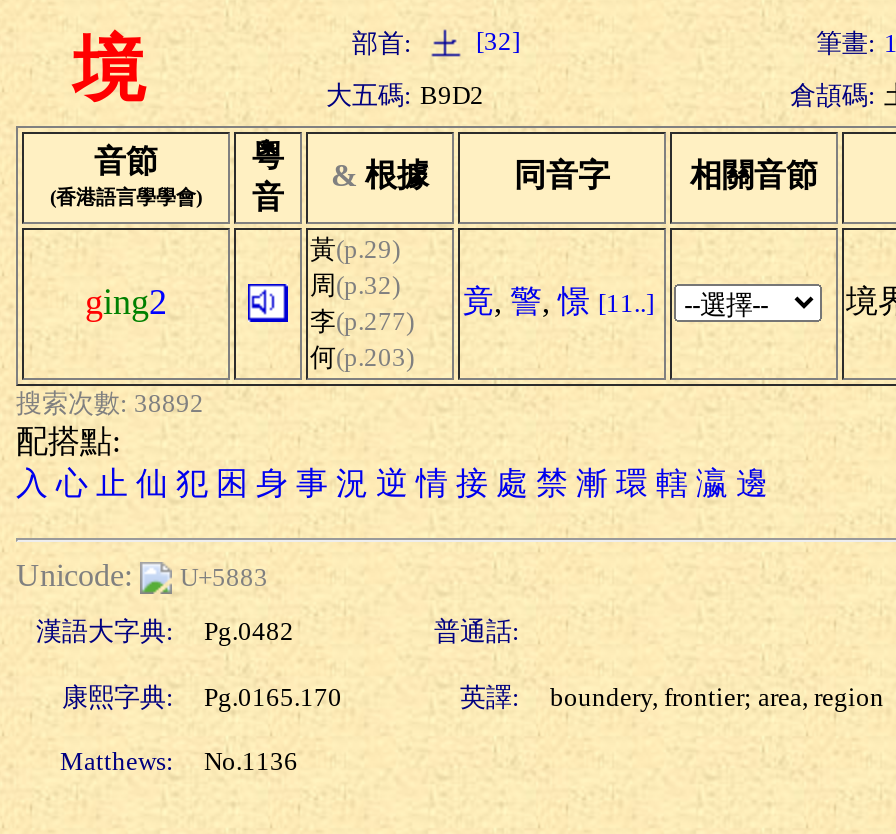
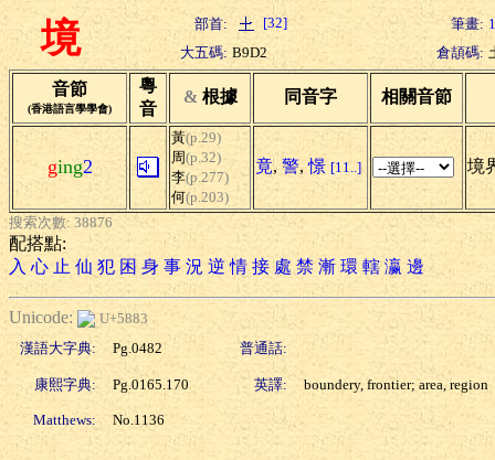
[16,388,204,418] 搜索次數: 38892 -> [9,214,113,231] 搜索次數: 38876

